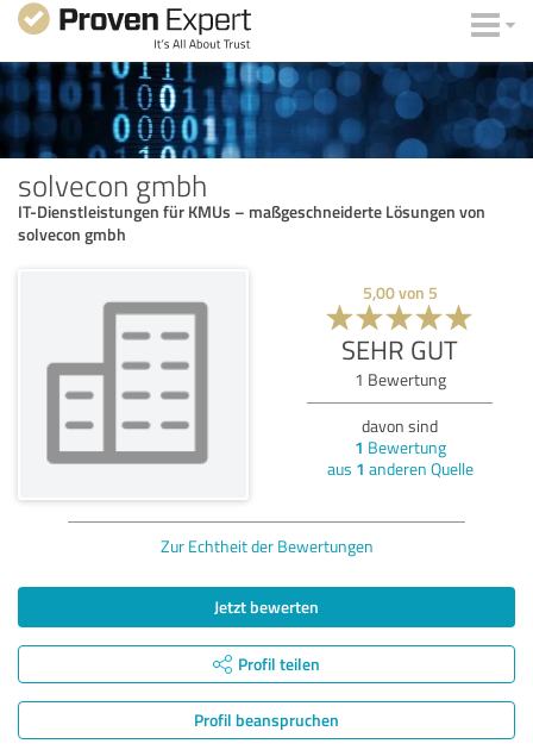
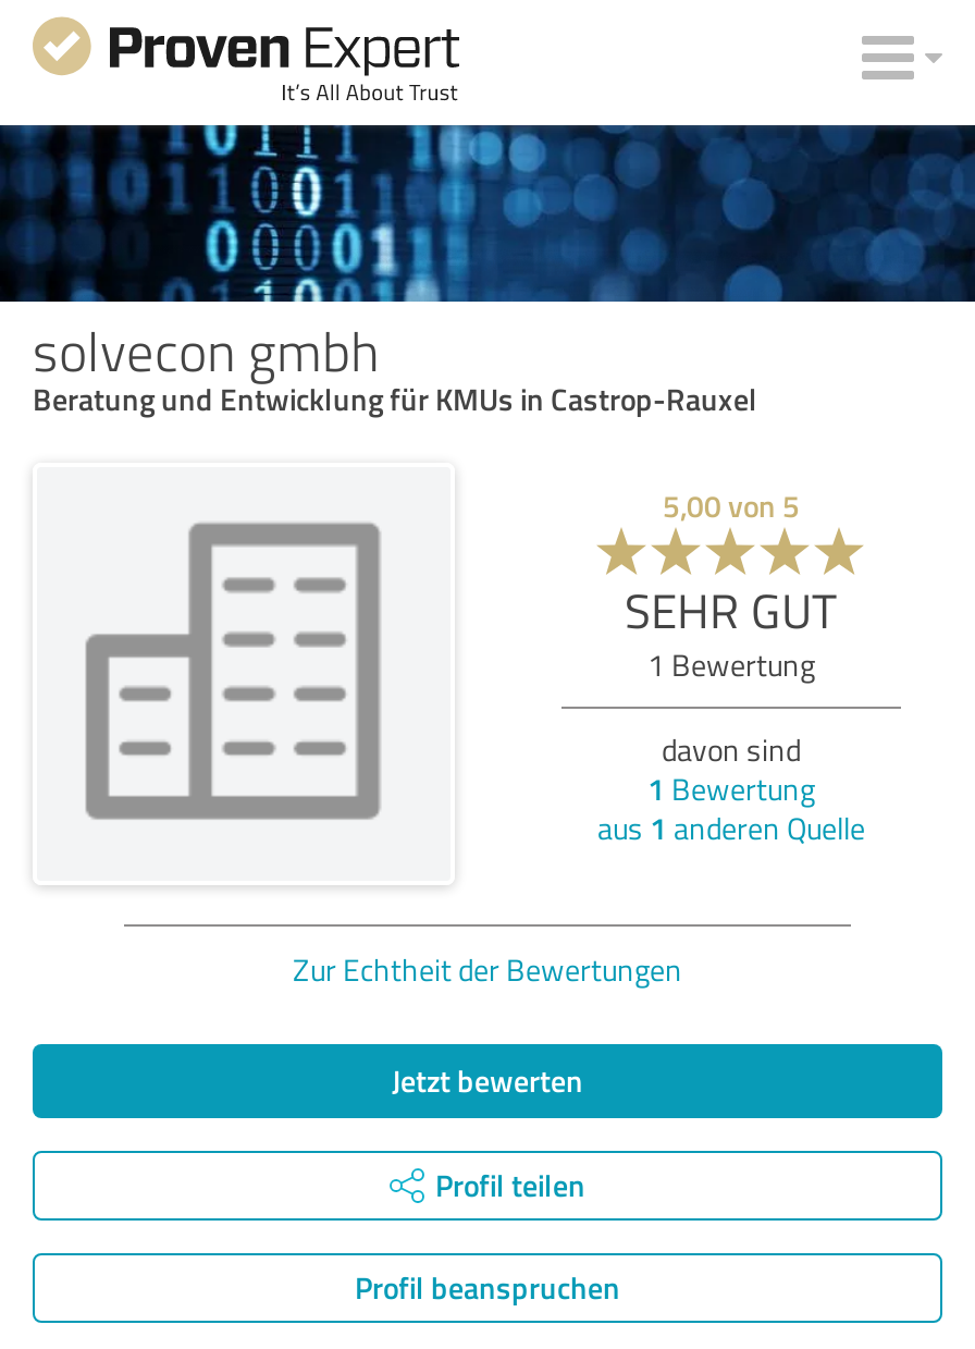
[18,200,485,245] IT-Dienstleistungen für KMUs – maßgeschneiderte Lösungen von | solvecon gmbh -> [33,377,757,418] Beratung und Entwicklung für KMUs in Castrop-Rauxel

